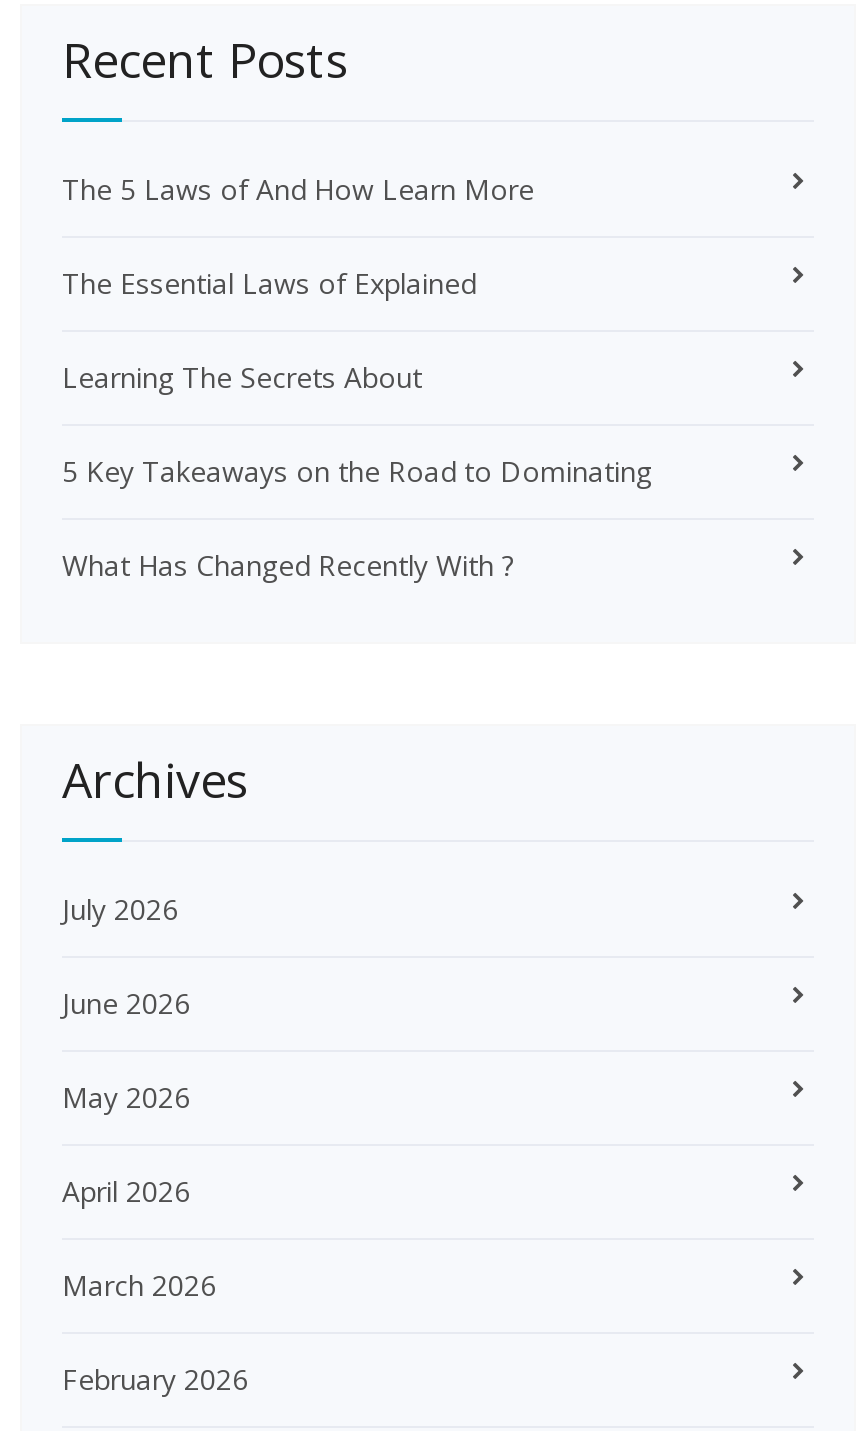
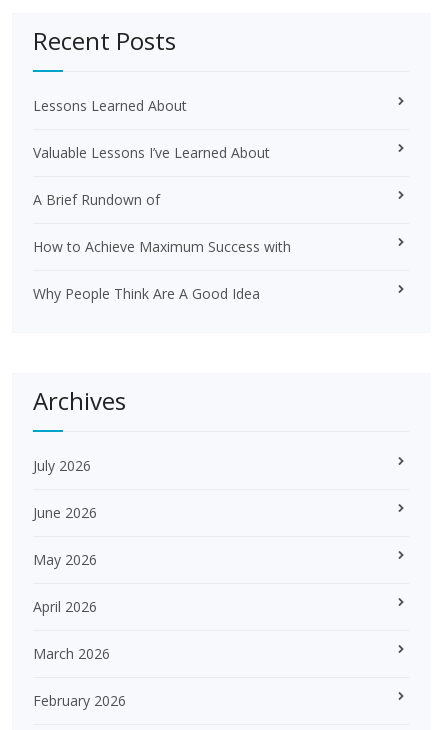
[62,170,534,208] The 5 Laws of And How Learn More -> [33,96,187,115] Lessons Learned About
[62,264,476,302] The Essential Laws of Explained -> [33,143,270,162] Valuable Lessons I’ve Learned About
[62,358,422,396] Learning The Secrets About -> [33,190,160,209] A Brief Rundown of
[62,452,652,490] 5 Key Takeaways on the Road to Dominating -> [33,237,291,256] How to Achieve Maximum Success with
[62,546,514,584] What Has Changed Recently With ? -> [33,284,260,303] Why People Think Are A Good Idea

